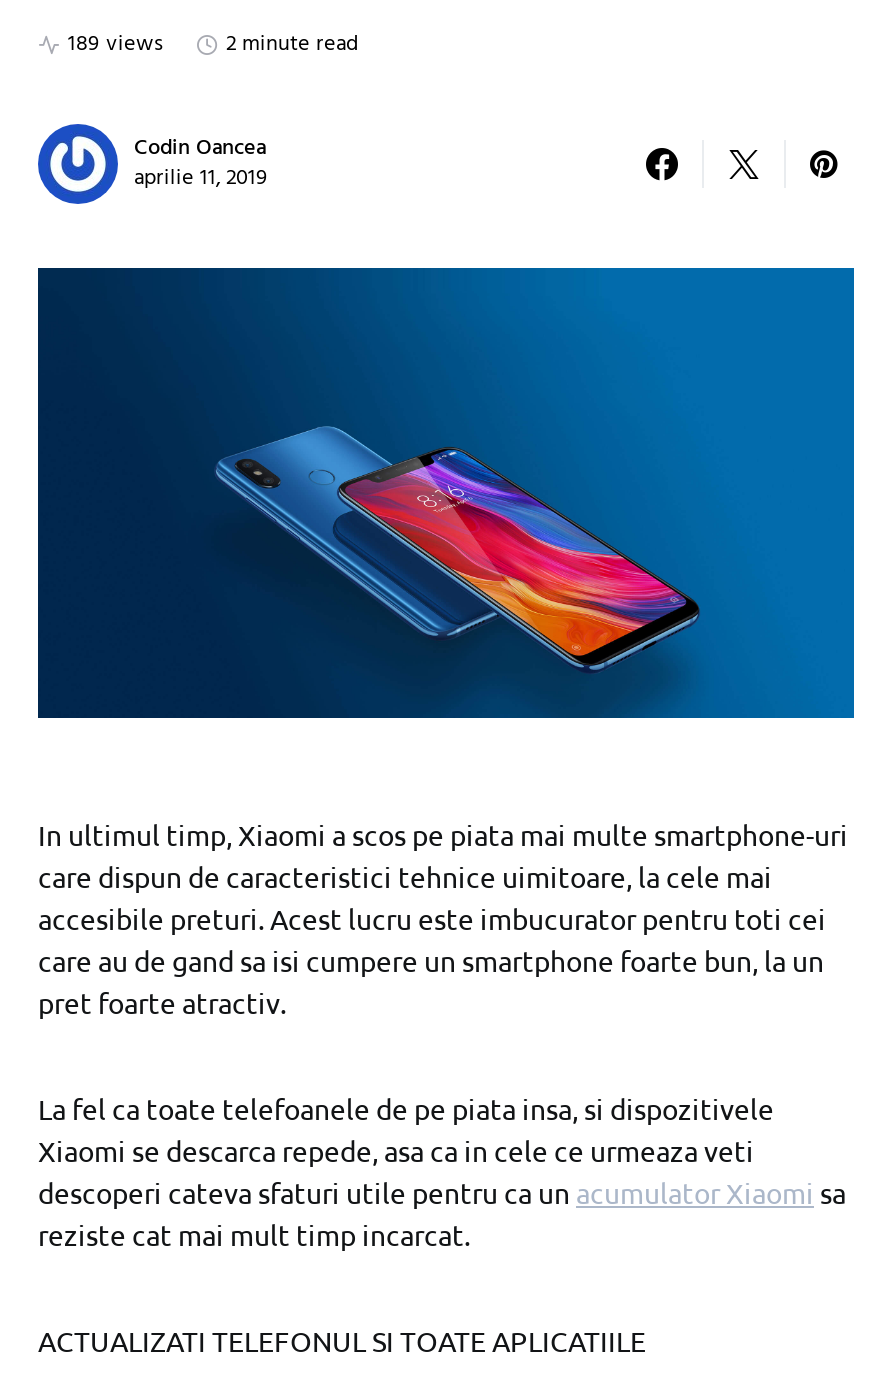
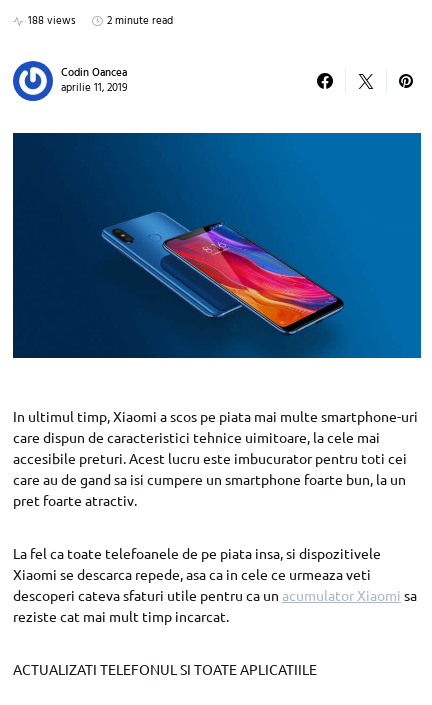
[68,26,358,62] 189 views 2 minute read -> [28,12,173,30] 188 views 2 minute read

